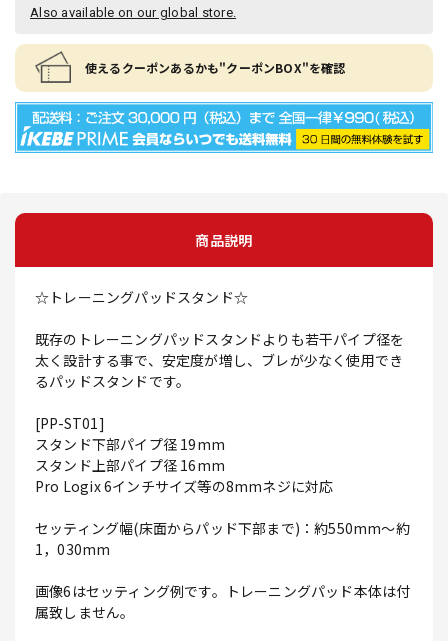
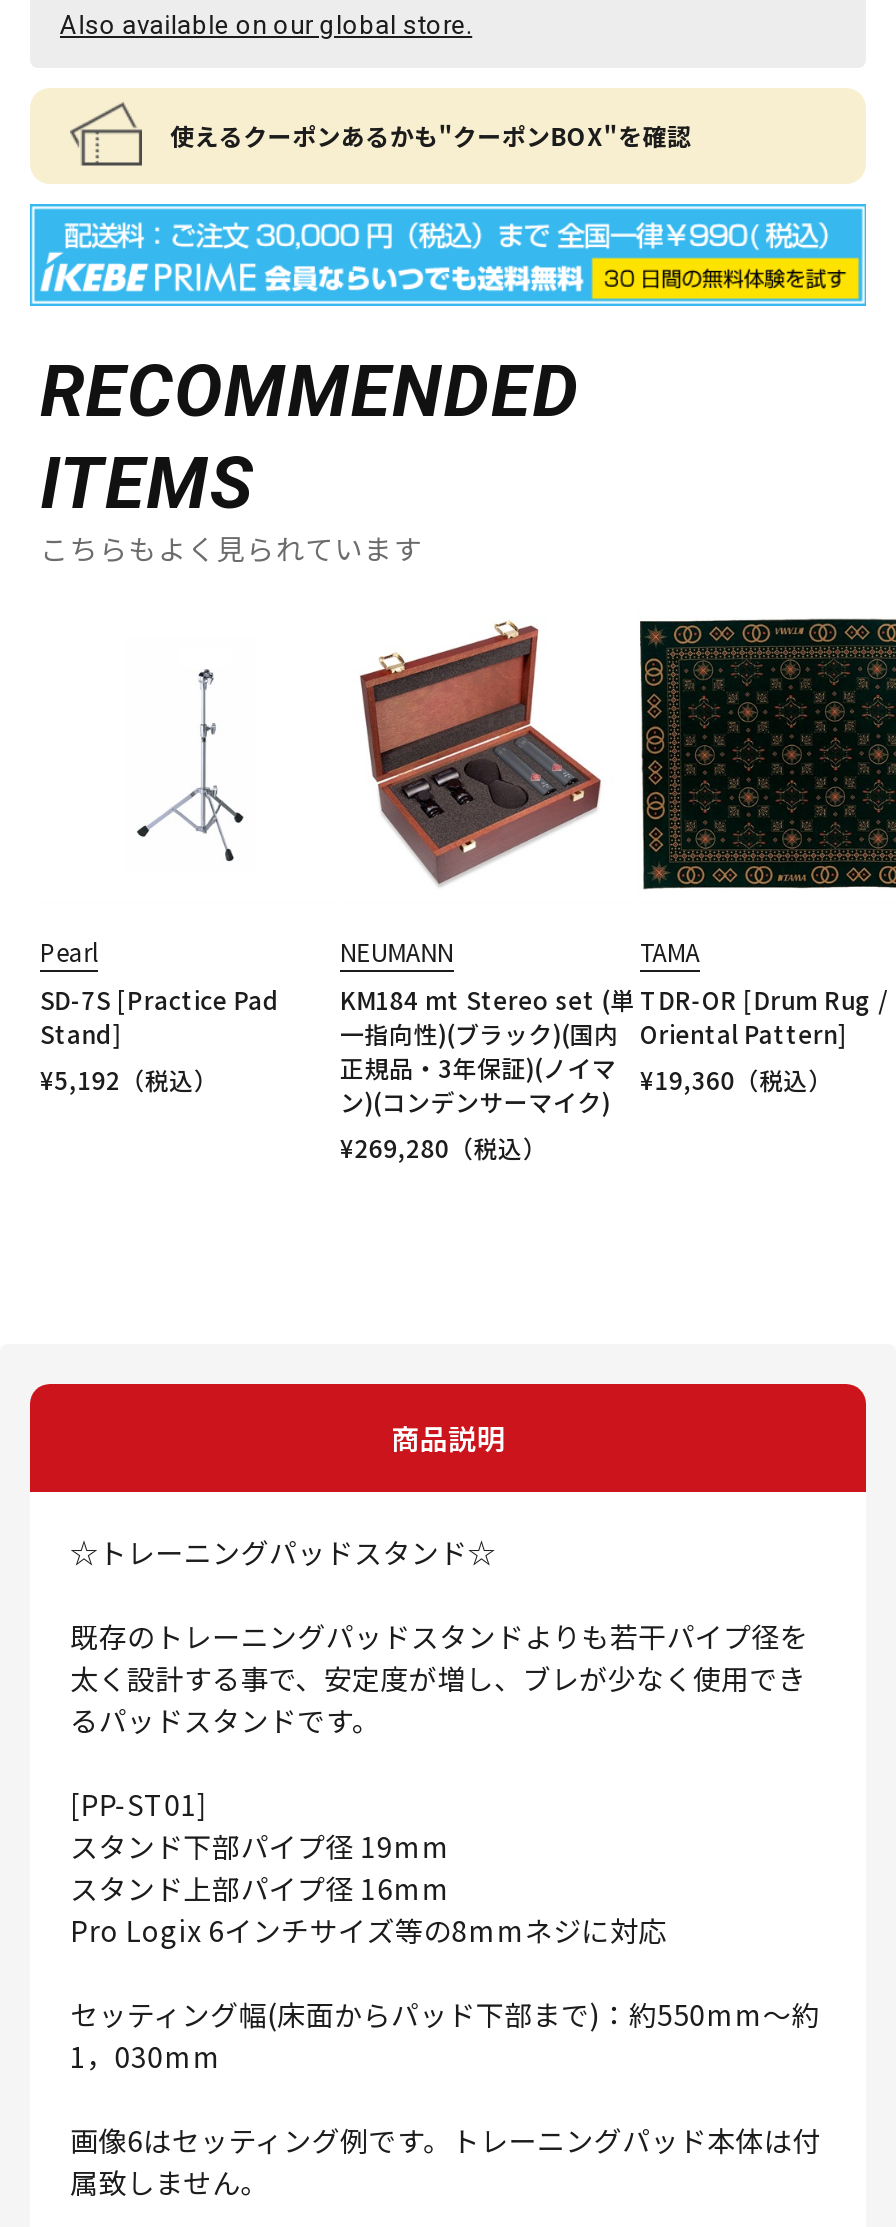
none -> [40,350,580,568] RECOMMENDED | ITEMS | こちらもよく見られています
none -> [40,668,279,1096] [image] | Pearl | SD-7S [Practice Pad | Stand] | ¥5,192（税込）
none -> [340,622,635,1164] [image] | NEUMANN | KM184 mt Stereo set (単 | 一指向性)(ブラック)(国内 | 正規品・3年保証)(ノイマ | ン)(コンデンサーマイク) | ¥269,280（税込）
none -> [638,618,890,1096] [image] | TAMA | TDR-OR [Drum Rug / | Oriental Pattern] | ¥19,360（税込）

